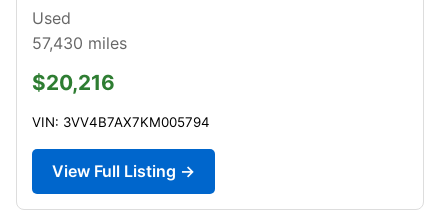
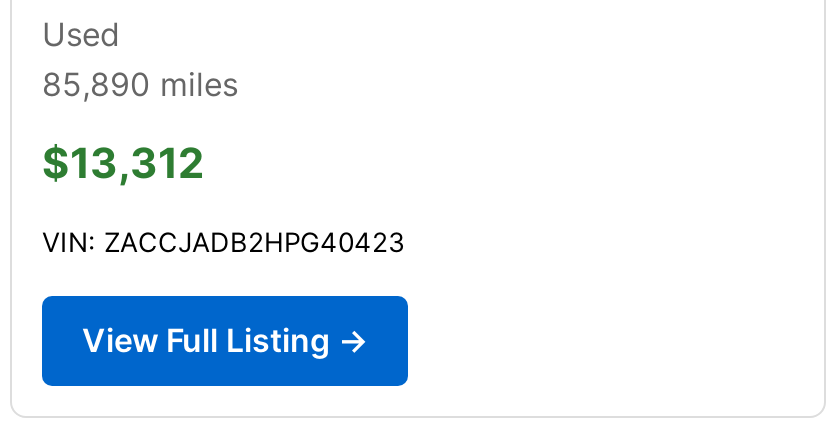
[32,33,127,53] 57,430 miles -> [42,64,238,104] 85,890 miles
[32,70,115,95] $20,216 -> [42,138,204,188] $13,312
[32,114,210,130] VIN: 3VV4B7AX7KM005794 -> [42,226,404,258] VIN: ZACCJADB2HPG40423

